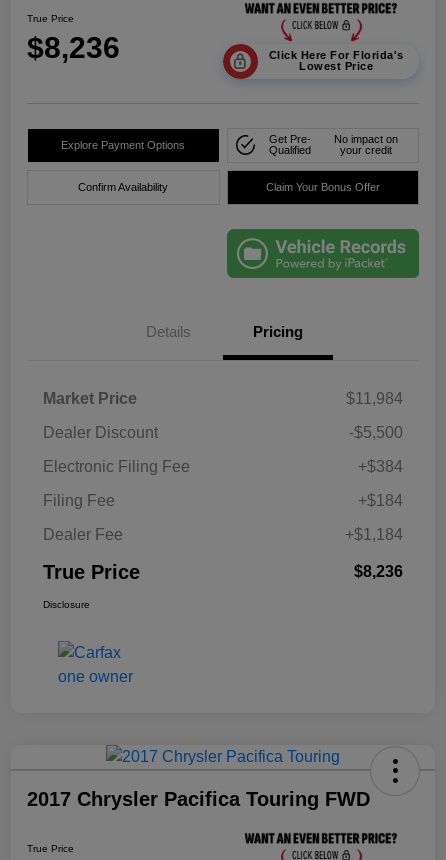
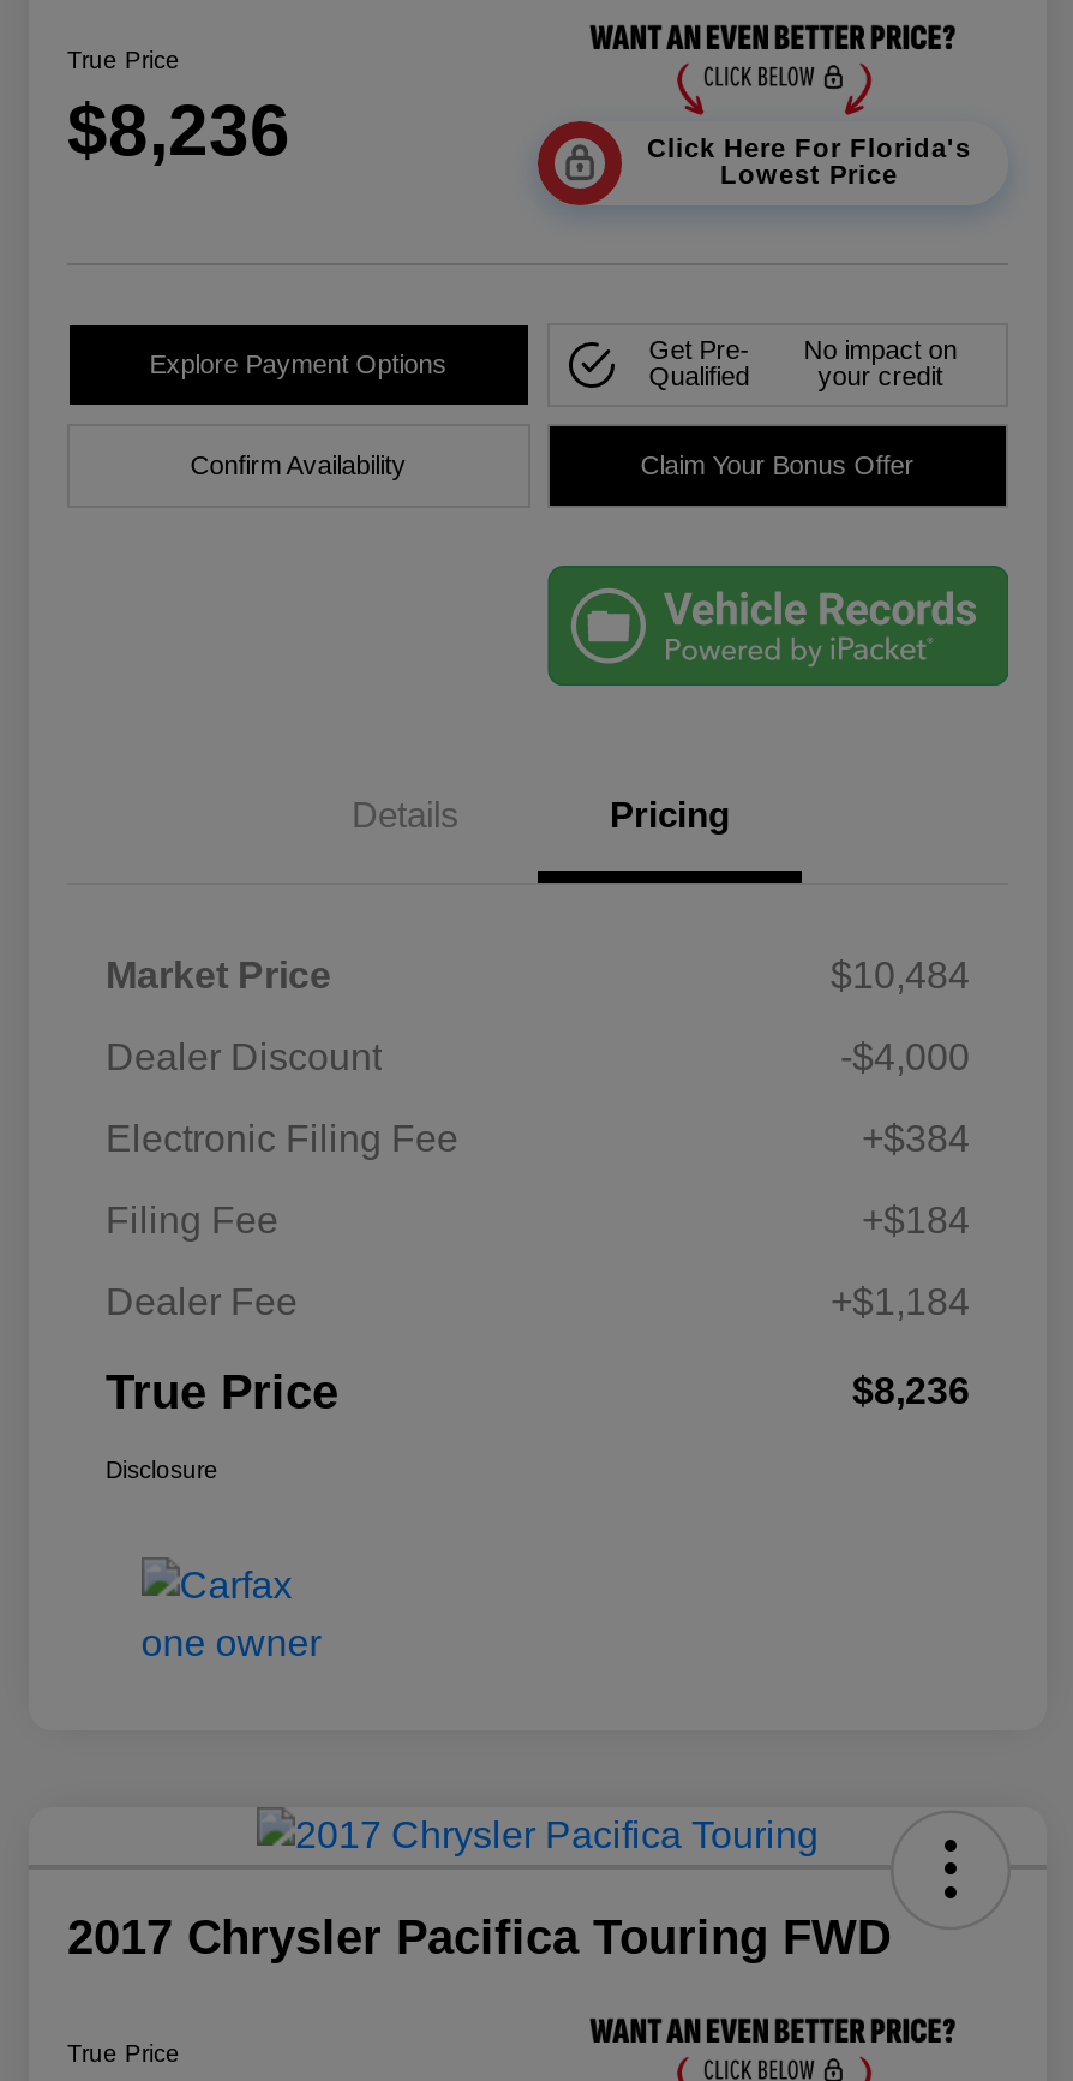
[346,390,403,407] $11,984 -> [831,953,970,994] $10,484
[349,424,403,441] -$5,500 -> [840,1035,970,1076] -$4,000

